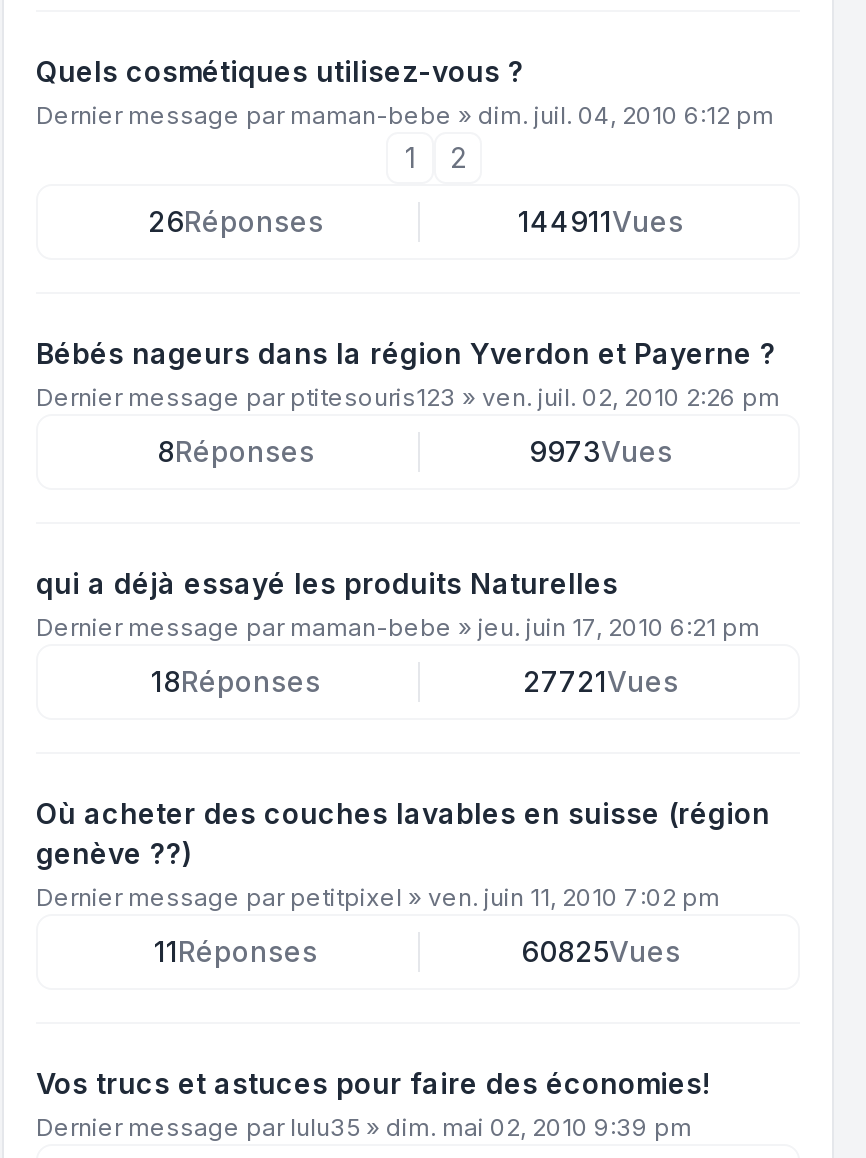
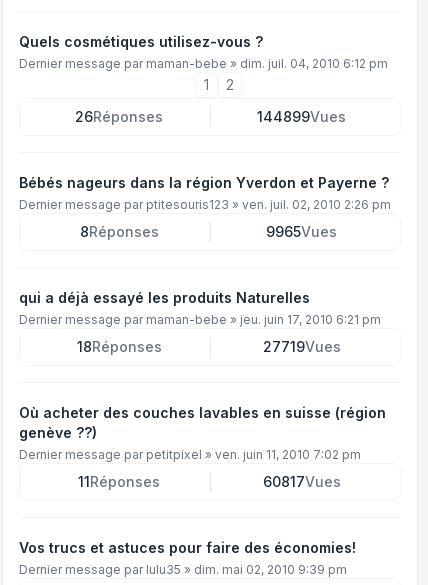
[518,204,684,238] 144911Vues -> [257,108,346,125] 144899Vues
[529,434,673,468] 9973Vues -> [266,223,337,240] 9965Vues
[523,664,679,698] 27721Vues -> [262,338,340,355] 27719Vues
[521,934,681,968] 60825Vues -> [262,473,340,490] 60817Vues

